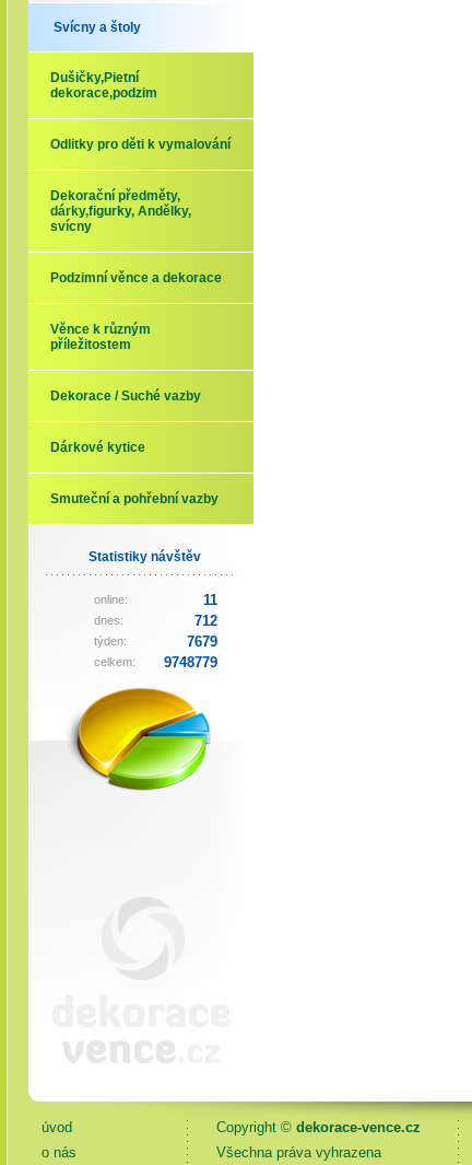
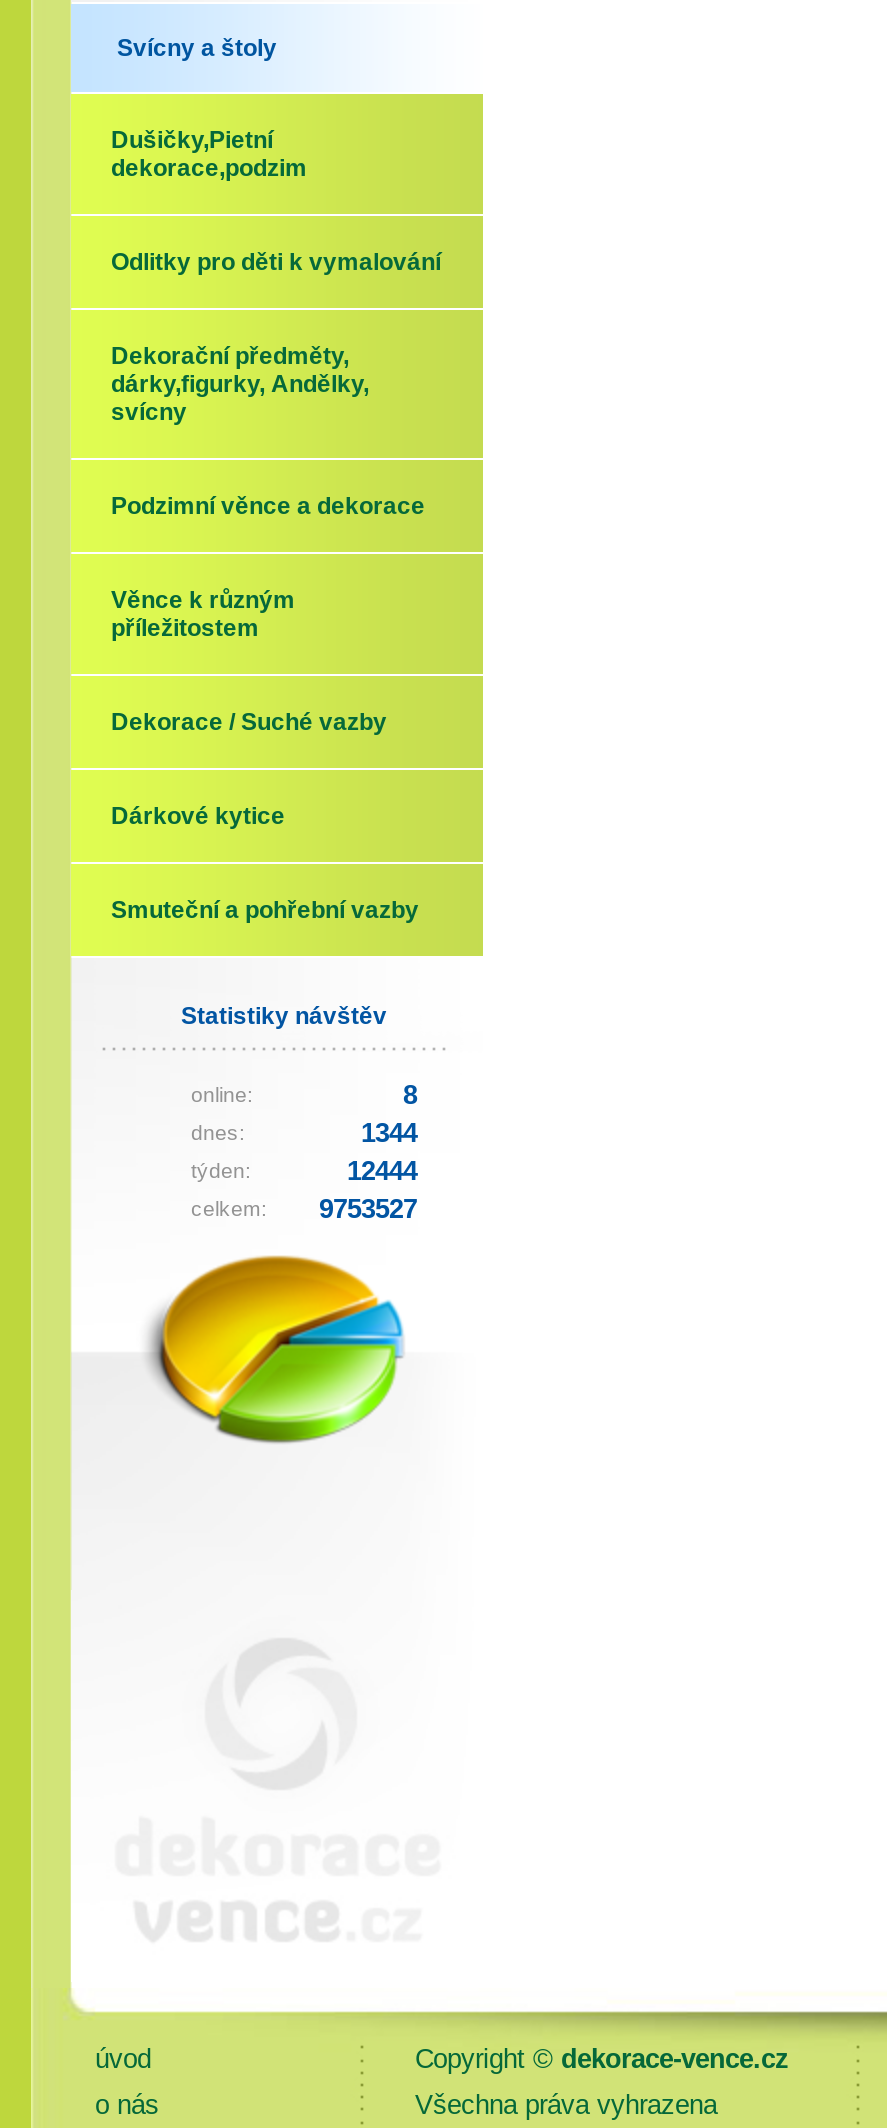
[203,592,217,608] 11 -> [403,1080,417,1110] 8
[194,613,217,629] 712 -> [361,1118,417,1148] 1344
[187,633,217,650] 7679 -> [347,1156,417,1186] 12444
[164,654,217,671] 9748779 -> [319,1194,417,1224] 9753527

